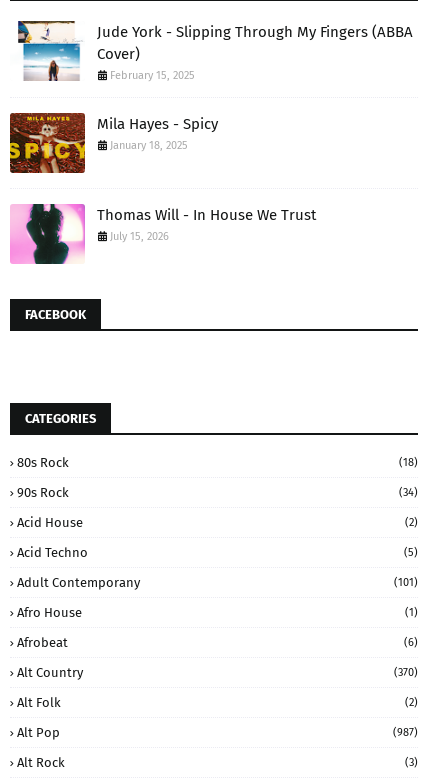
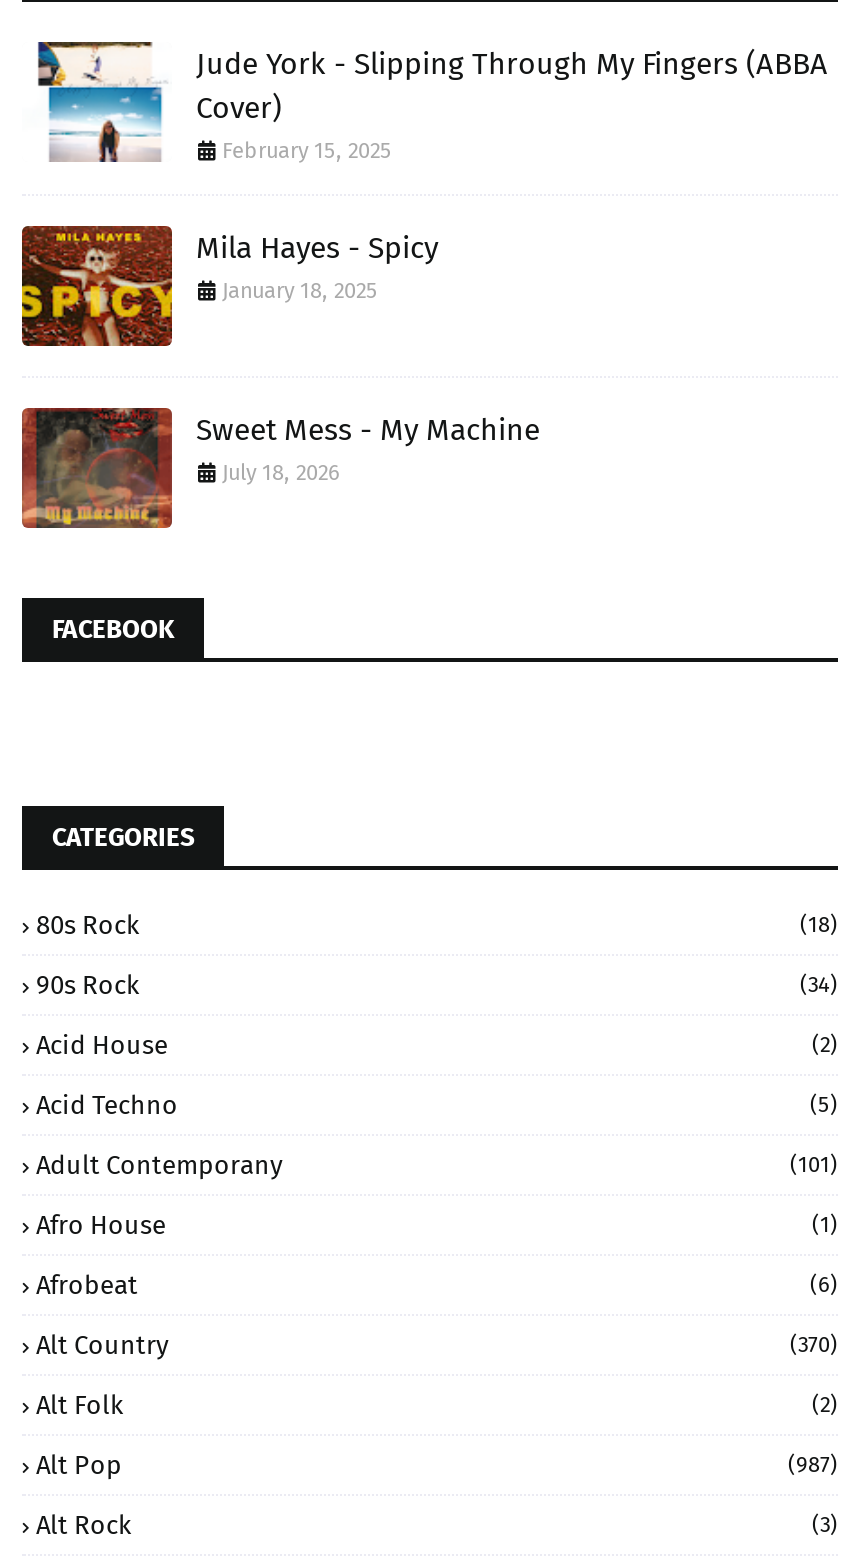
[10,203,316,265] [image] | Thomas Will - In House We Trust | July 15, 2026 -> [20,406,540,530] [image] | Sweet Mess - My Machine | July 18, 2026

